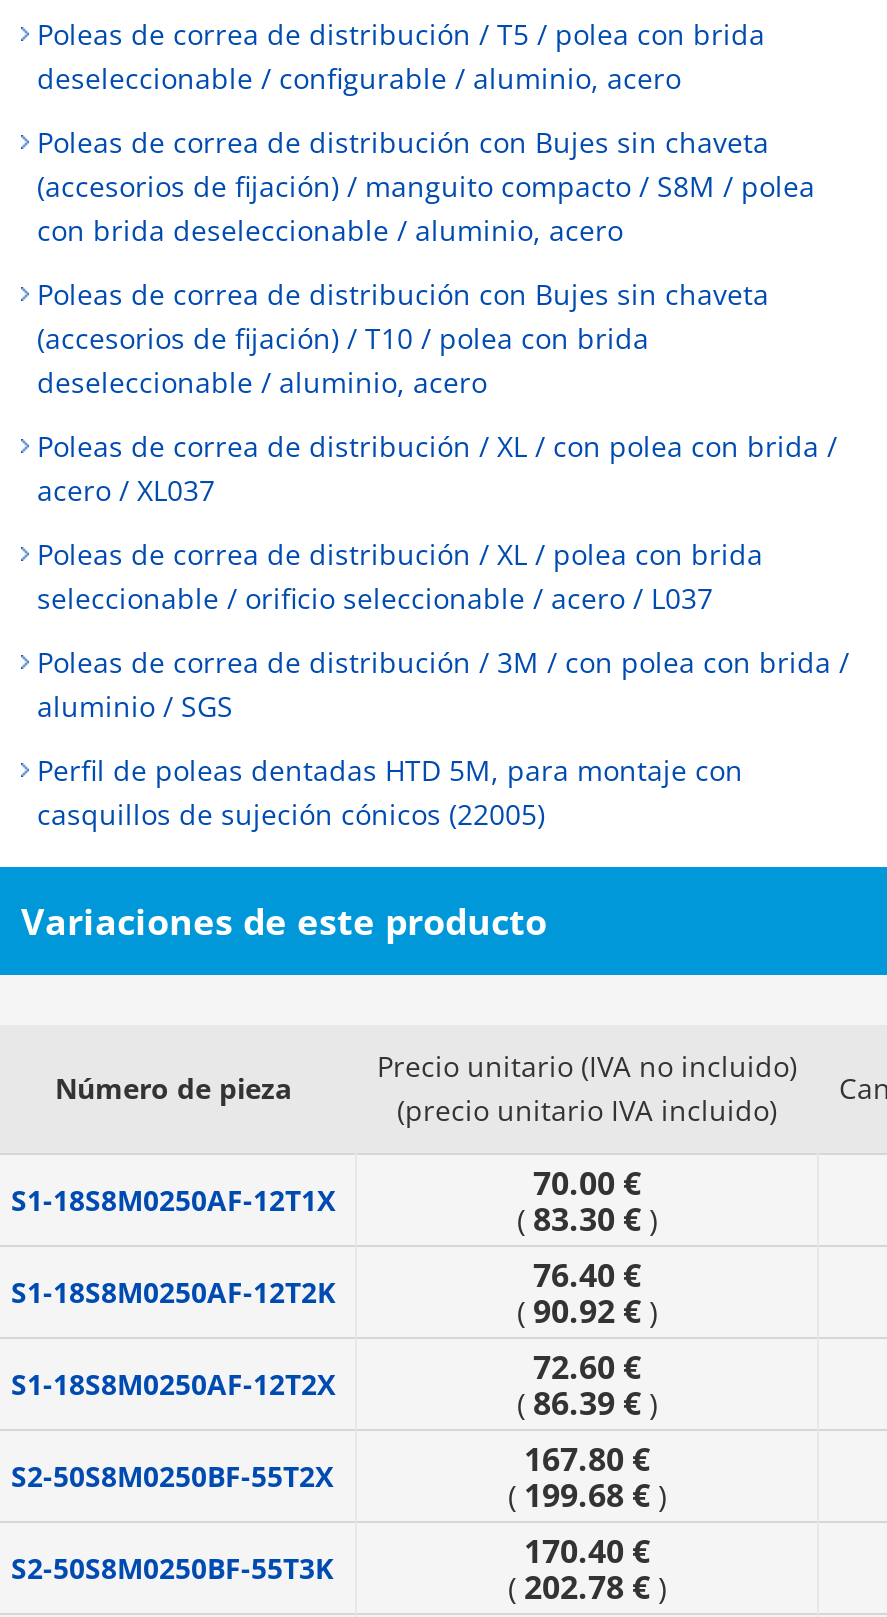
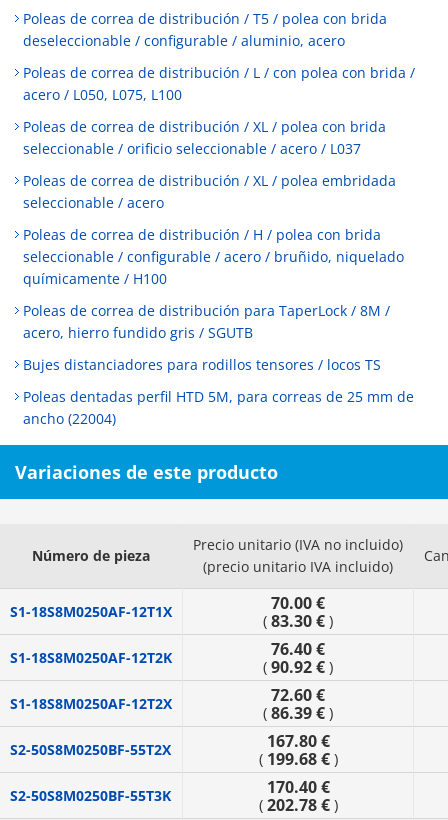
[37,123,837,509] Poleas de correa de distribución con Bujes sin chaveta | (accesorios de fijación) / manguito compacto / S8M / polea | con brida deseleccionable / aluminio, acero | Poleas de correa de distribución con Bujes sin chaveta | (accesorios de fijación) / T10 / polea con brida | deseleccionable / aluminio, acero | Poleas de correa de distribución / XL / con polea con brida / | acero / XL037 -> [23,63,415,104] Poleas de correa de distribución / L / con polea con brida / | acero / L050, L075, L100
moved [37,535,763,617] -> [23,117,386,158]: Poleas de correa de distribución / XL / polea con brida | seleccionable / orificio seleccionable / acero / L037
[37,643,849,833] Poleas de correa de distribución / 3M / con polea con brida / | aluminio / SGS | Perfil de poleas dentadas HTD 5M, para montaje con | casquillos de sujeción cónicos (22005) -> [23,171,414,428] Poleas de correa de distribución / XL / polea embridada | seleccionable / acero | Poleas de correa de distribución / H / polea con brida | seleccionable / configurable / acero / bruñido, niquelado | químicamente / H100 | Poleas de correa de distribución para TaperLock / 8M / | acero, hierro fundido gris / SGUTB | Bujes distanciadores para rodillos tensores / locos TS | Poleas dentadas perfil HTD 5M, para correas de 25 mm de | ancho (22004)

